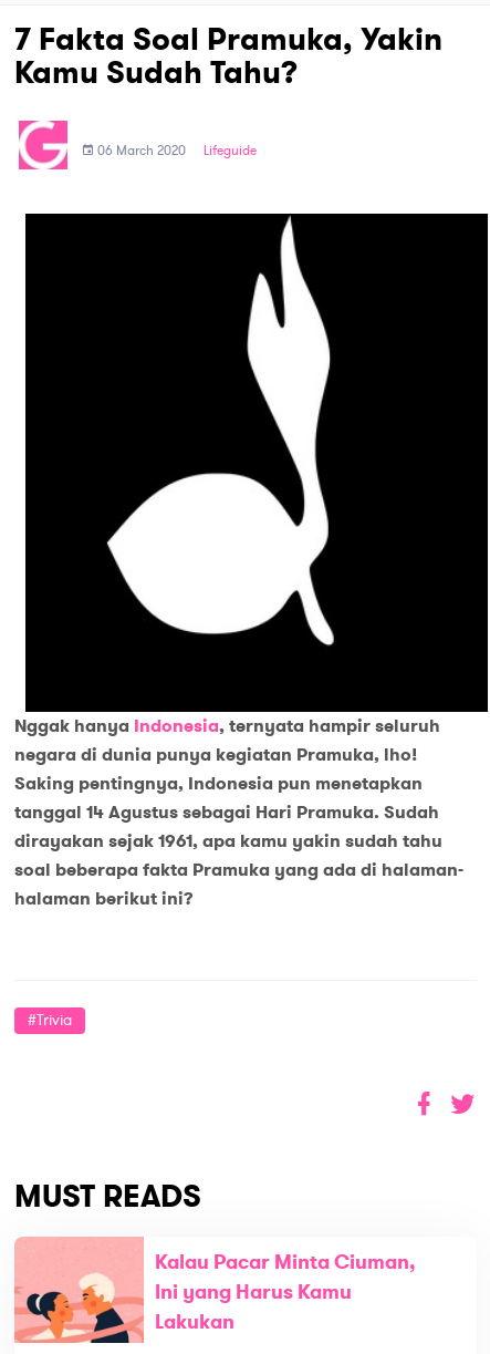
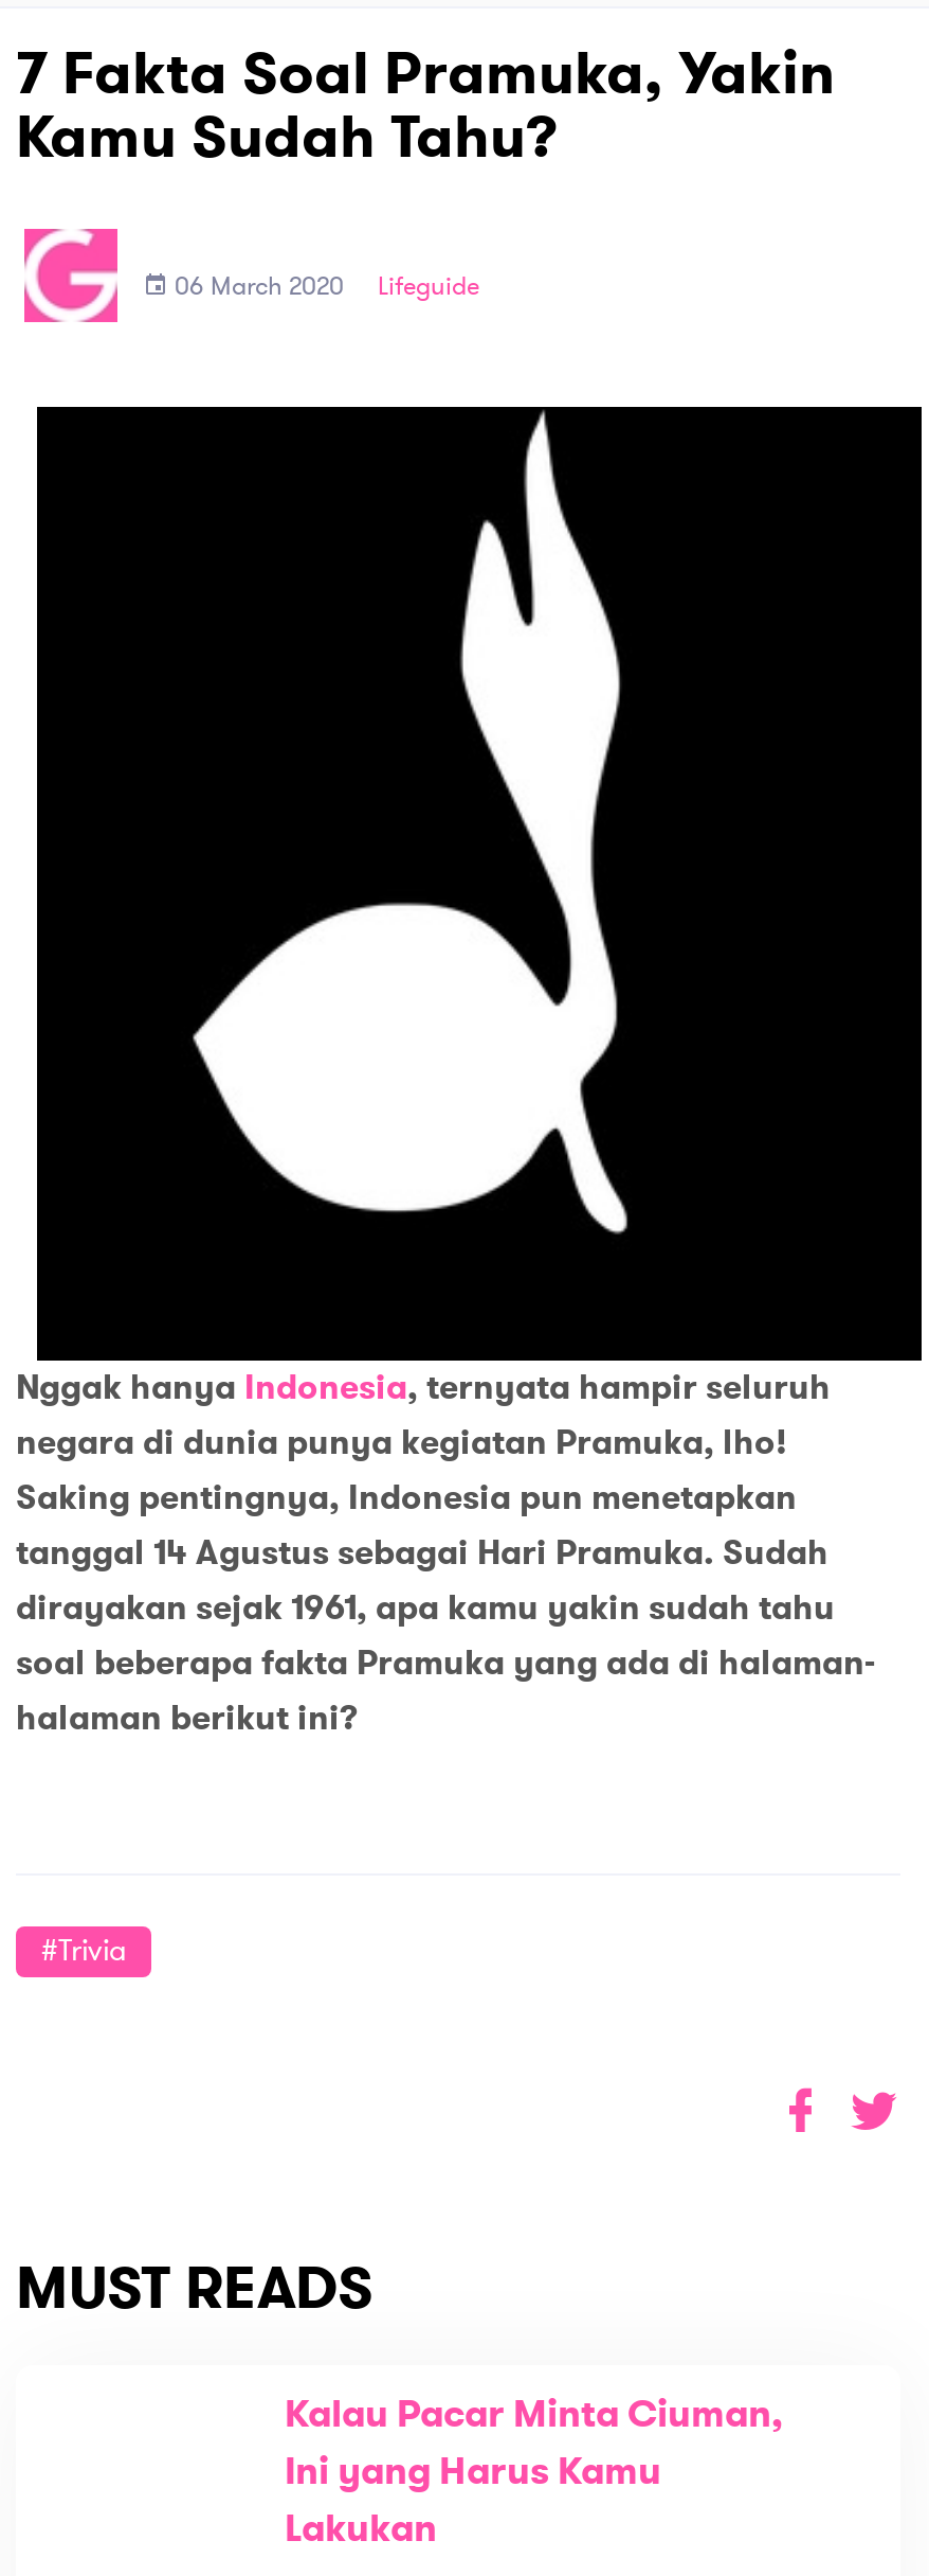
[13,1237,145,1344] [image] -> none

